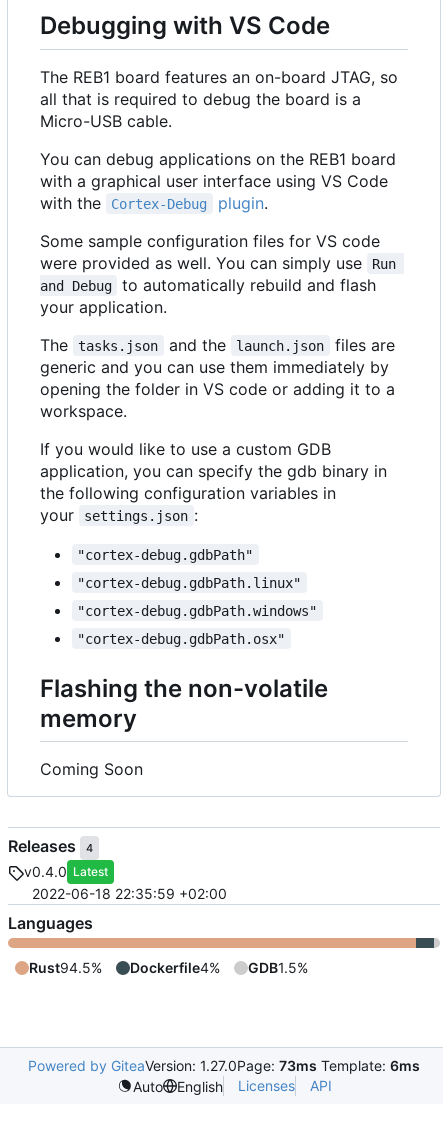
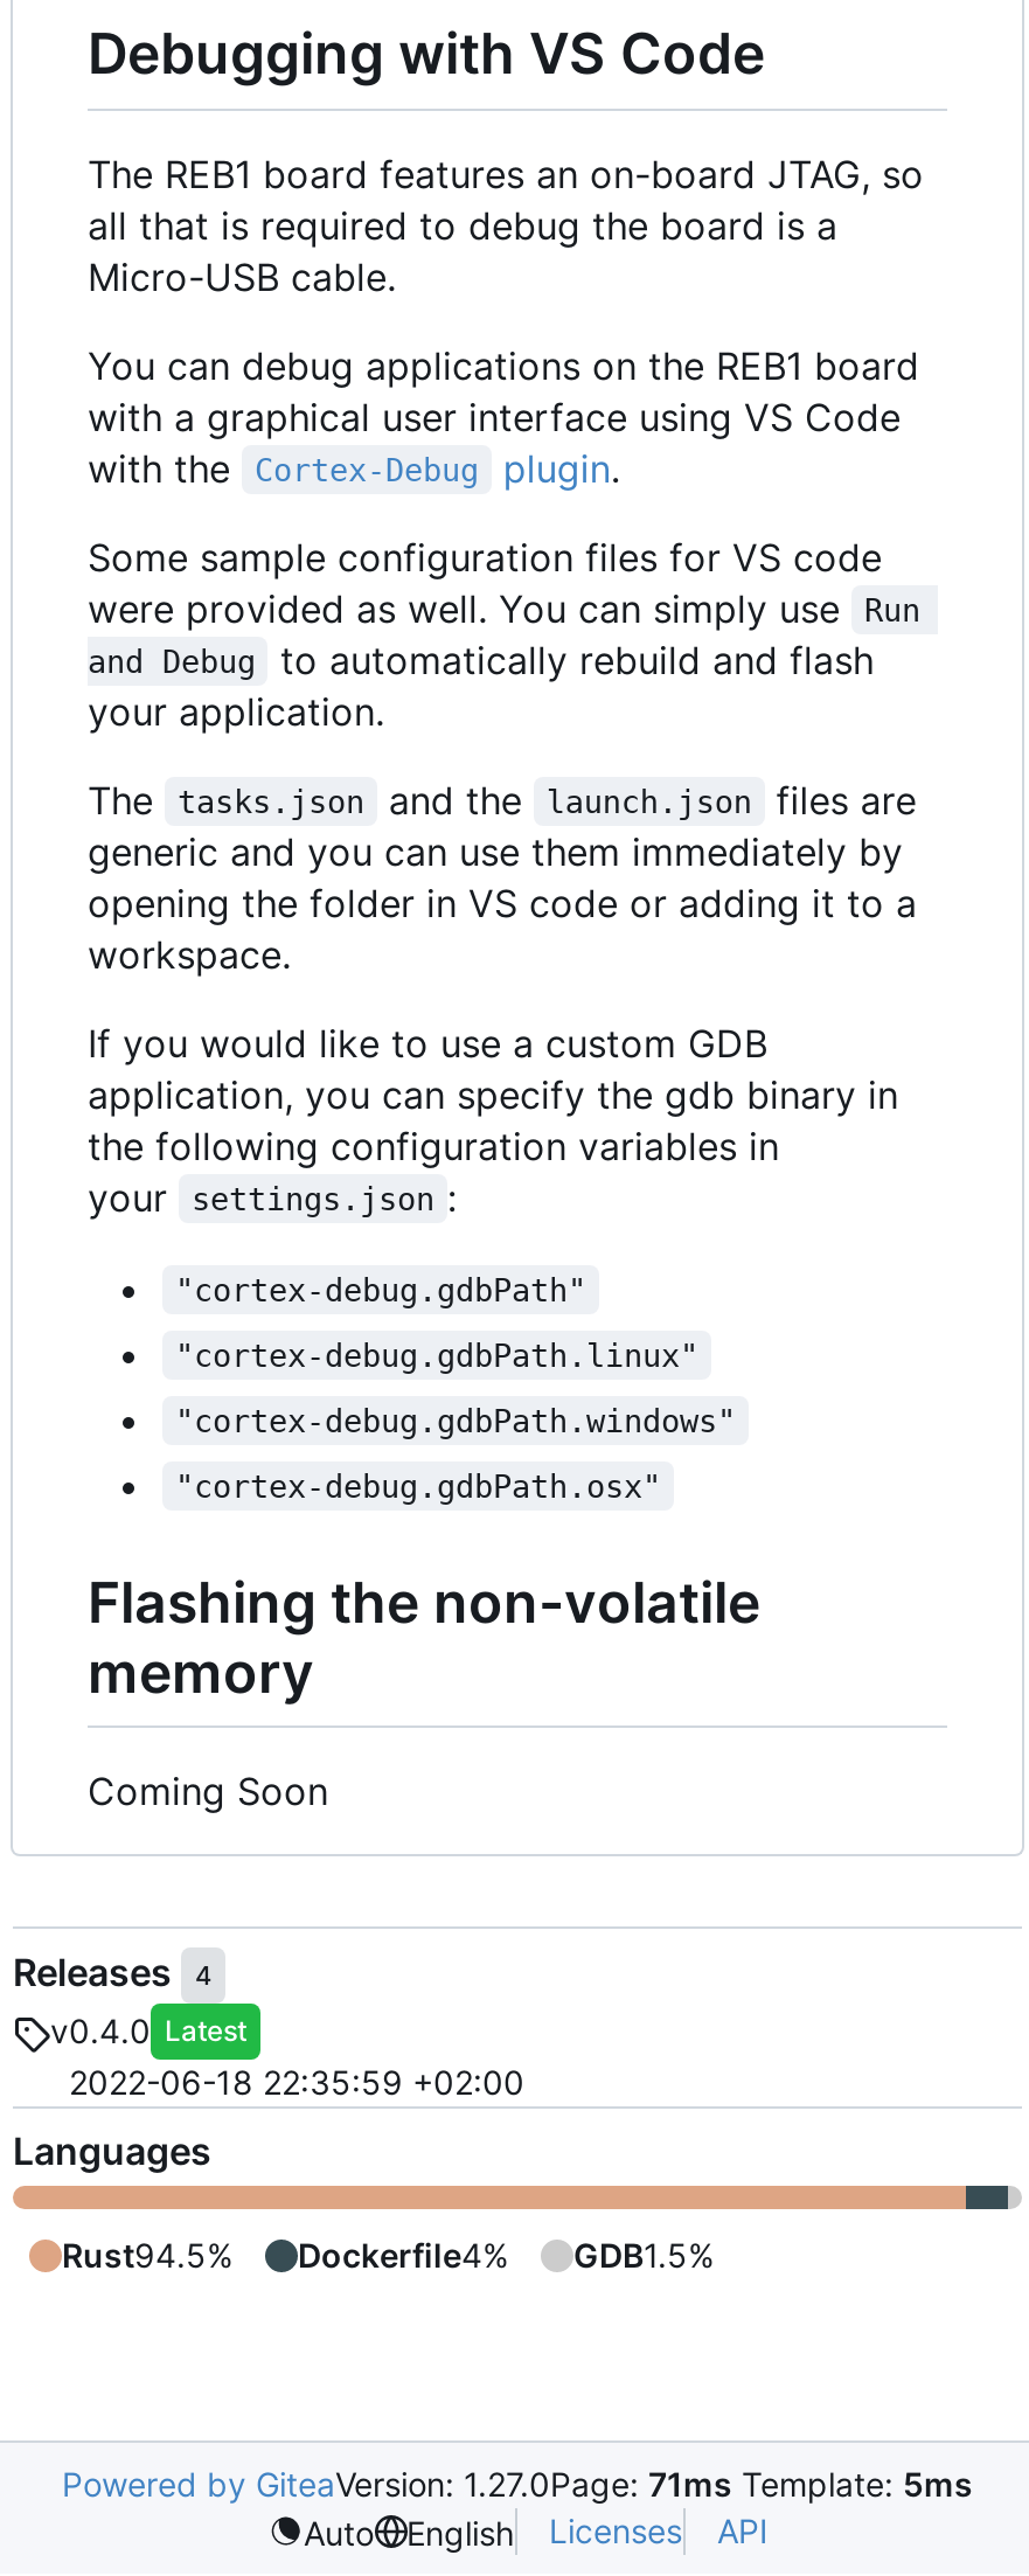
[28,1057,420,1074] Powered by GiteaVersion: 1.27.0Page: 73ms Template: 6ms -> [62,2464,973,2504] Powered by GiteaVersion: 1.27.0Page: 71ms Template: 5ms

